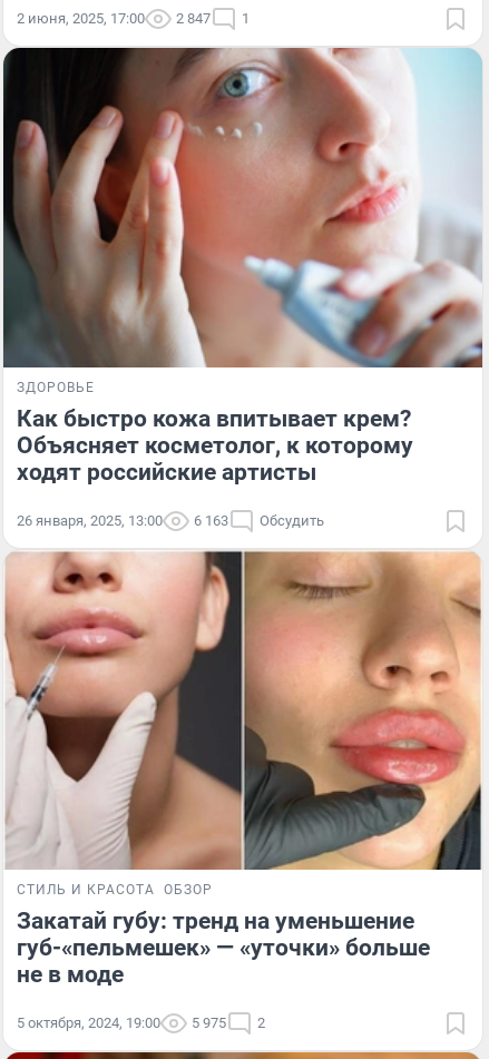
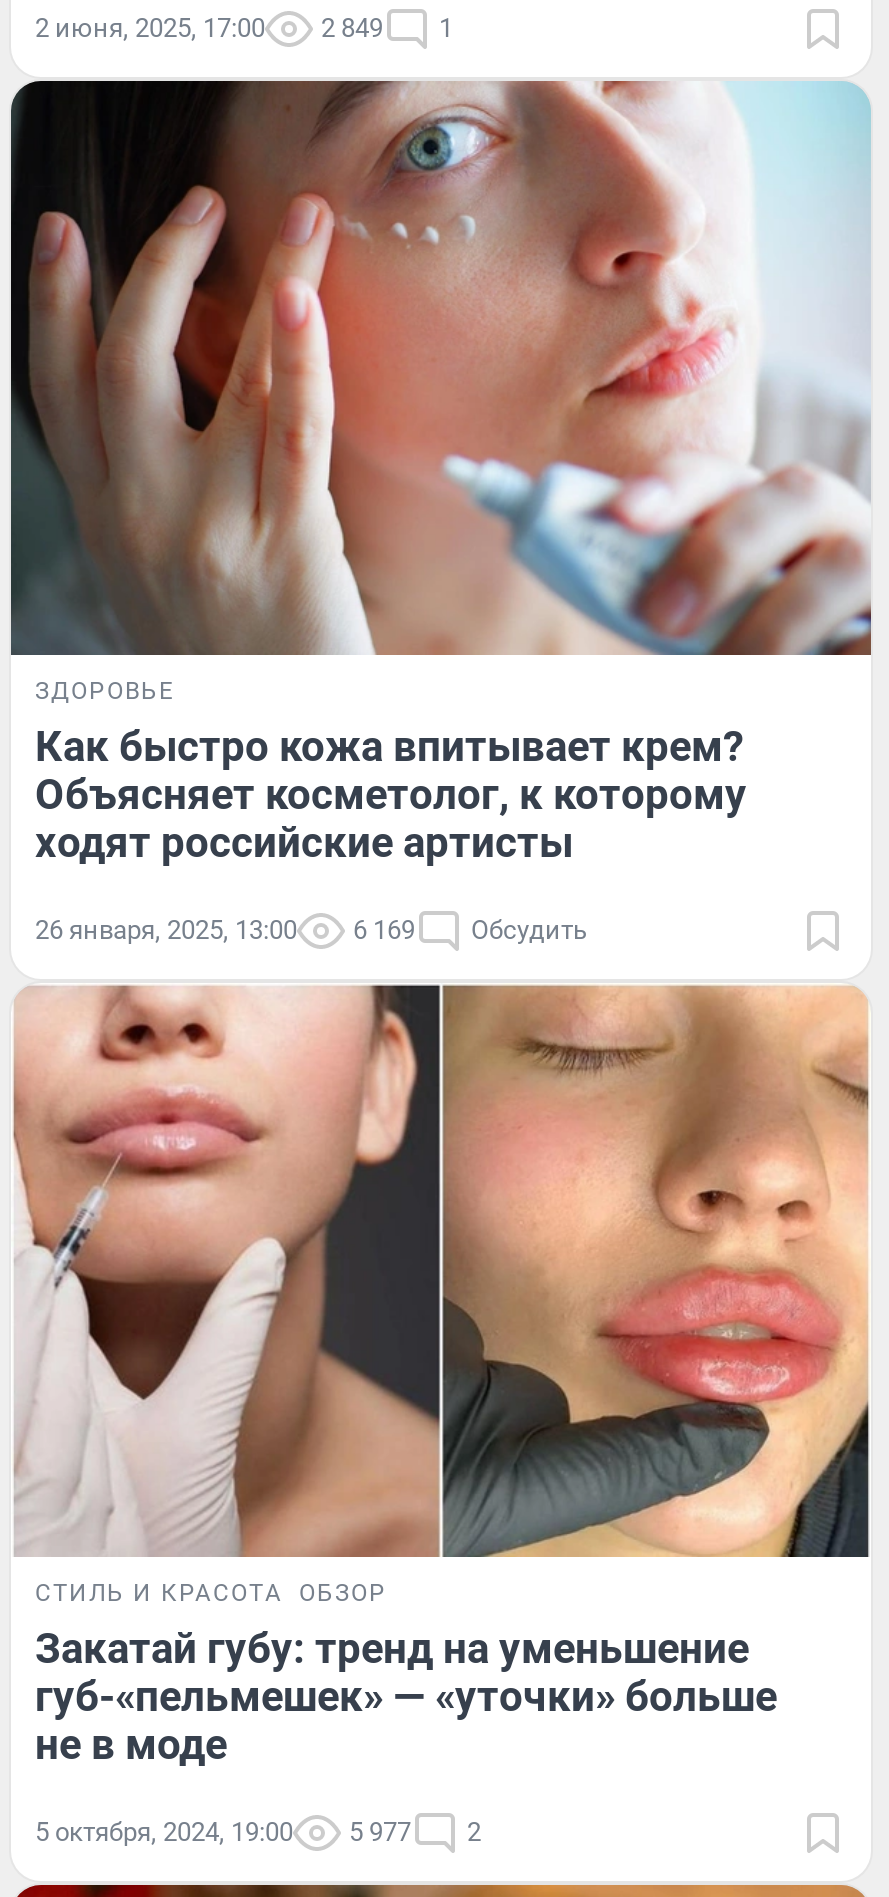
[17,10,250,27] 2 июня, 2025, 17:00 2 847 1 -> [35,13,453,43] 2 июня, 2025, 17:00 2 849 1
[17,512,324,529] 26 января, 2025, 13:00 6 163 Обсудить -> [35,915,587,945] 26 января, 2025, 13:00 6 169 Обсудить
[17,1014,265,1031] 5 октября, 2024, 19:00 5 975 2 -> [35,1816,481,1846] 5 октября, 2024, 19:00 5 977 2

